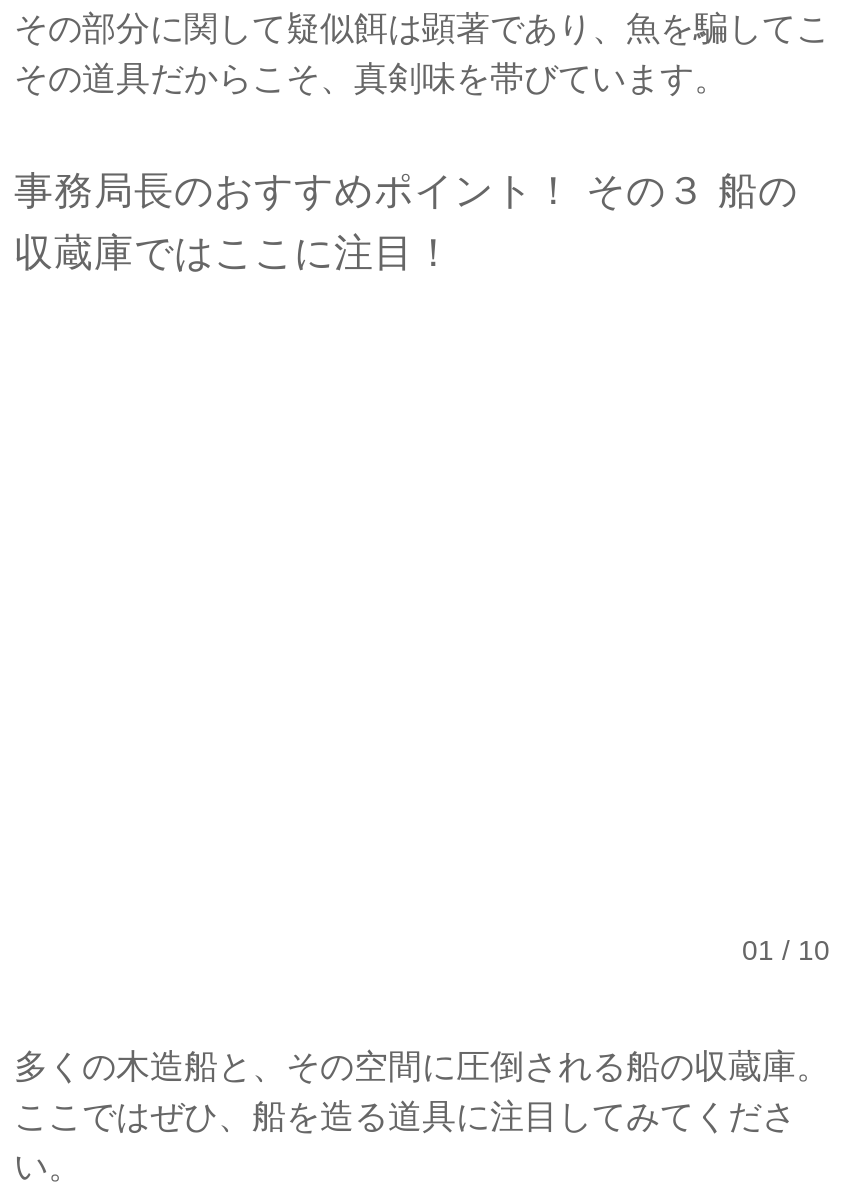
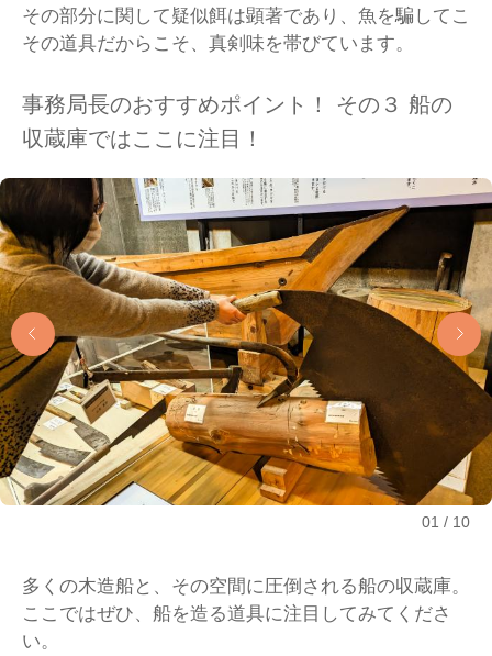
none -> [3,177,489,507] [image]

